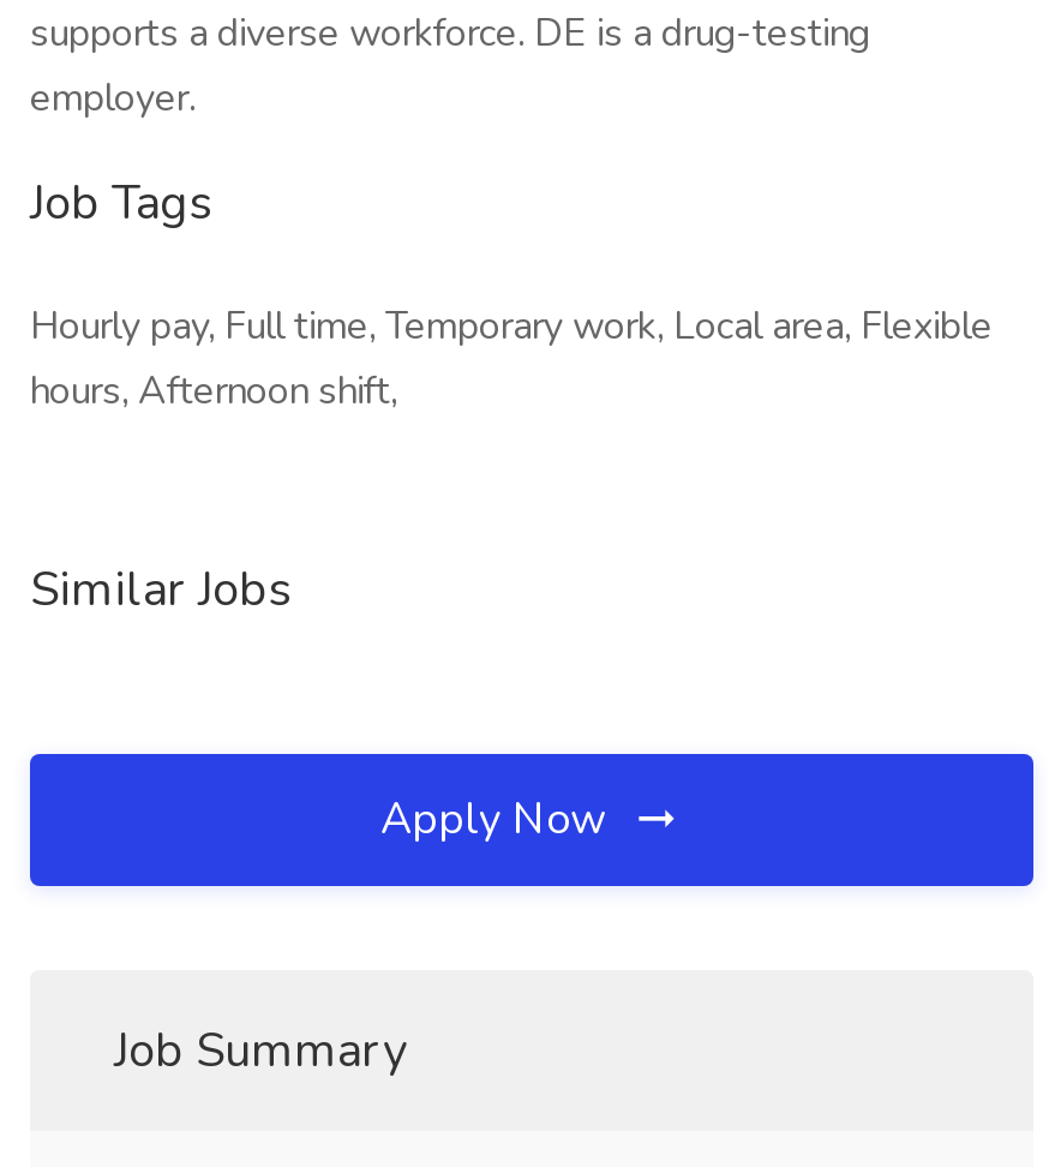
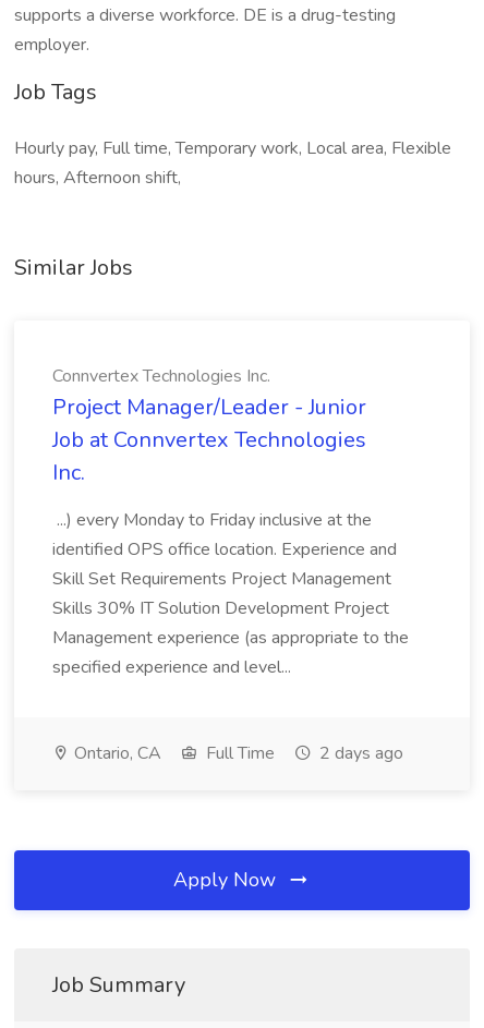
none -> [52,364,409,679] Connvertex Technologies Inc. | Project Manager/Leader - Junior | Job at Connvertex Technologies | Inc. | ...) every Monday to Friday inclusive at the | identified OPS office location. Experience and | Skill Set Requirements Project Management | Skills 30% IT Solution Development Project | Management experience (as appropriate to the | specified experience and level...
none -> [70,741,403,765] Ontario, CA | Full Time | 2 days ago

